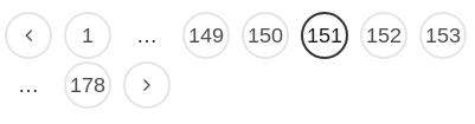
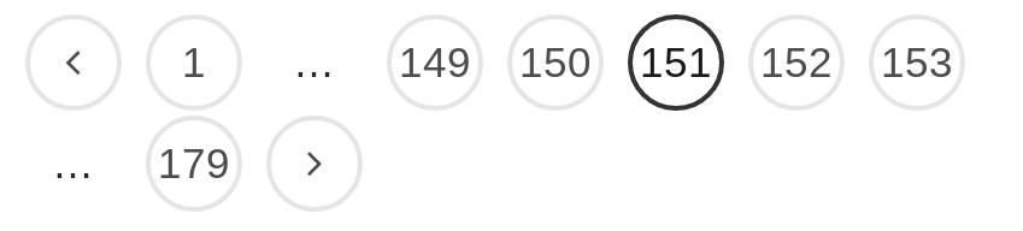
[70,73,105,96] 178 -> [158,139,230,187] 179

